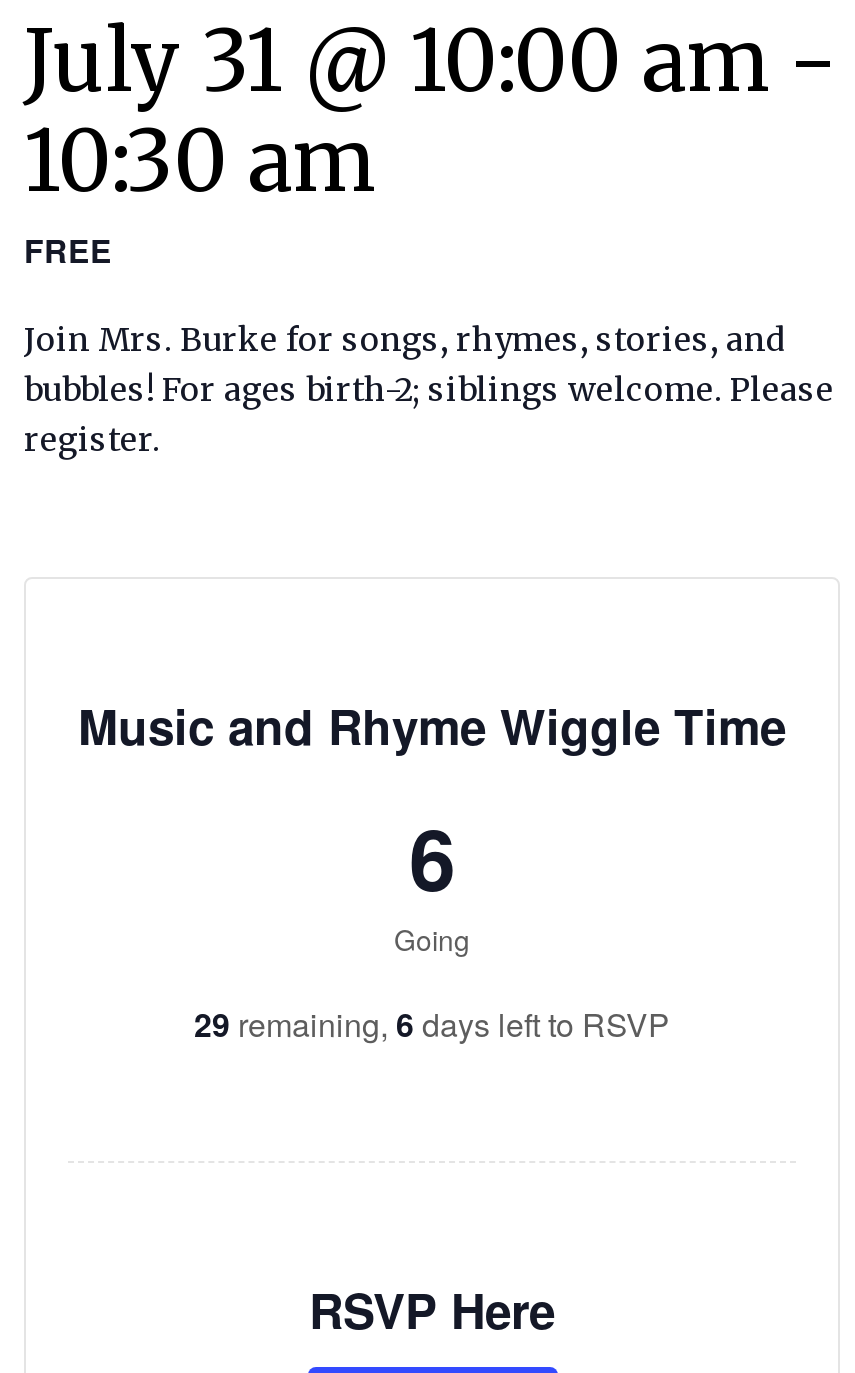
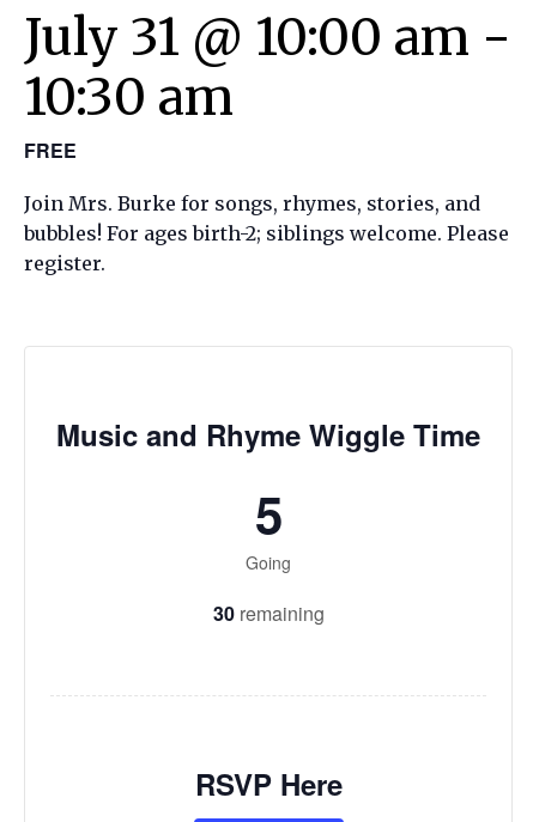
[409,797,455,917] 6 -> [255,477,282,549] 5
[194,1001,670,1047] 29 remaining, 6 days left to RSVP -> [213,599,324,627] 30 remaining

